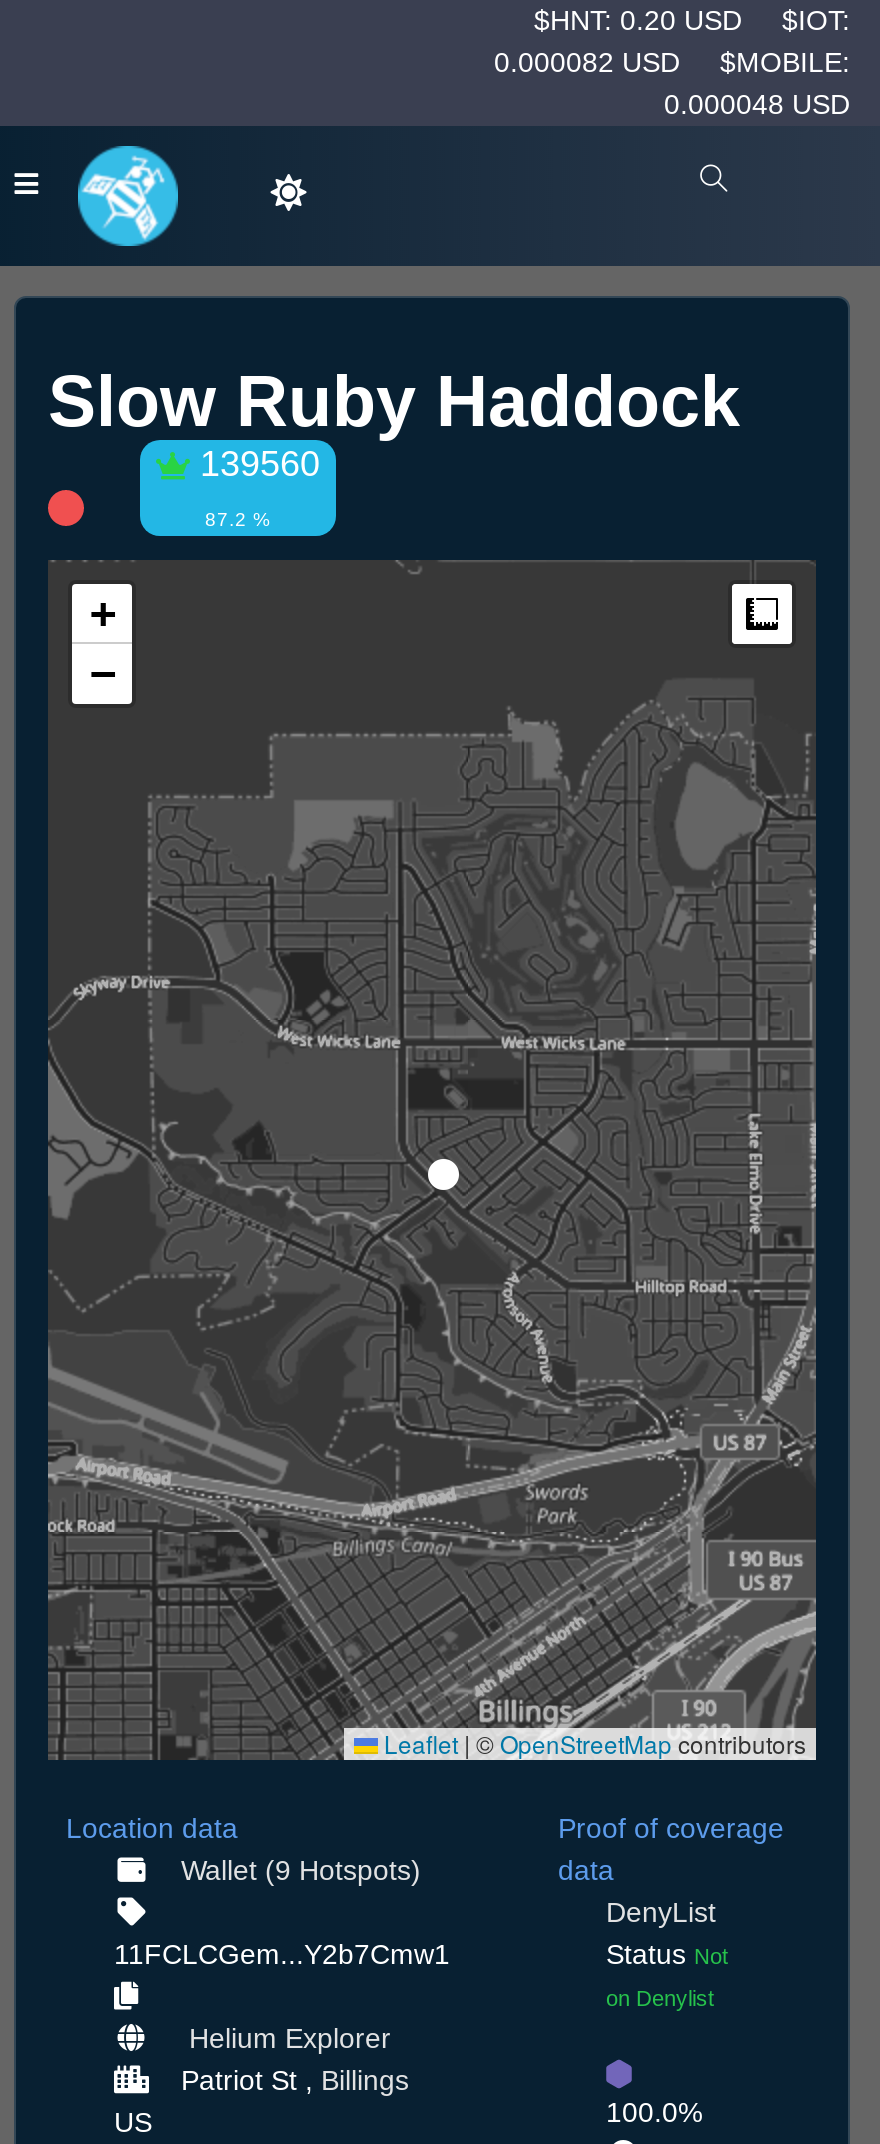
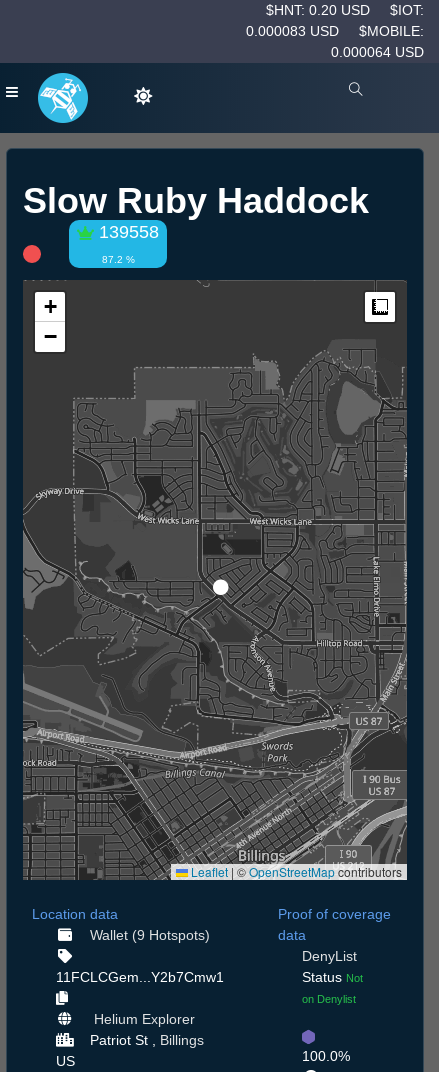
[494,46,850,78] 0.000082 USD $MOBILE: -> [246,23,424,39] 0.000083 USD $MOBILE:
[664,88,850,120] 0.000048 USD -> [331,44,424,60] 0.000064 USD
[190,445,320,485] 139560 -> [94,222,159,242] 139558

